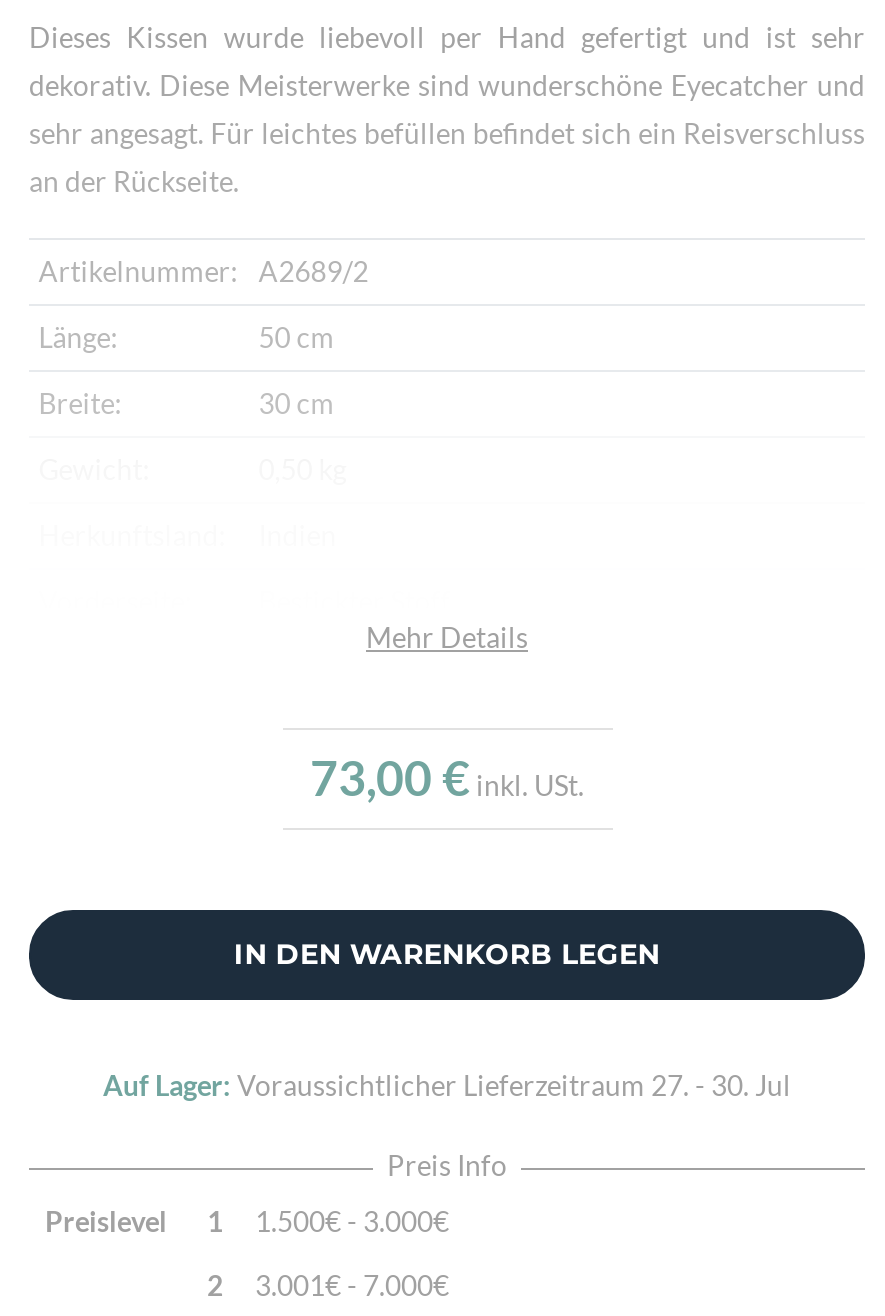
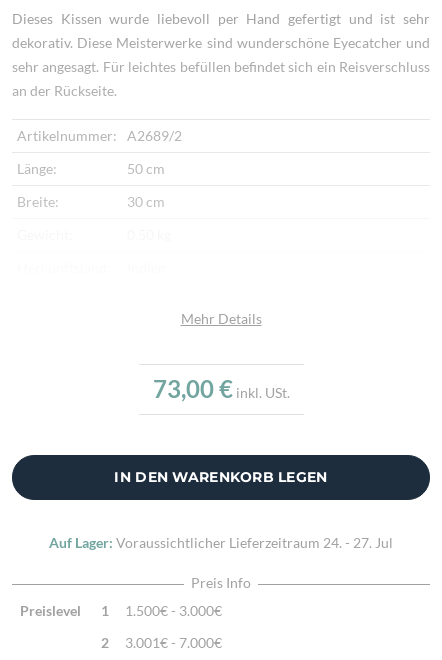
[103,1068,791,1102] Auf Lager: Voraussichtlicher Lieferzeitraum 27. - 30. Jul -> [49,534,393,551] Auf Lager: Voraussichtlicher Lieferzeitraum 24. - 27. Jul

